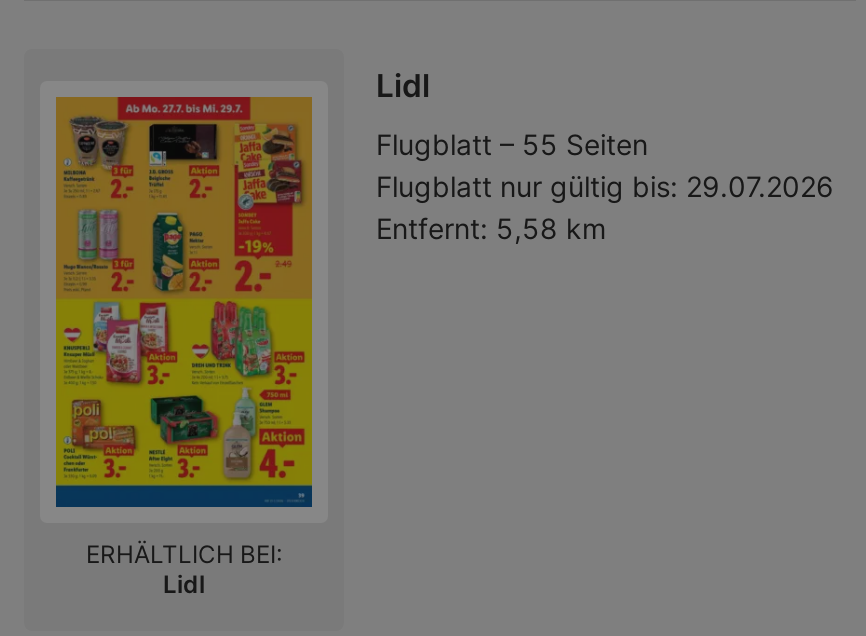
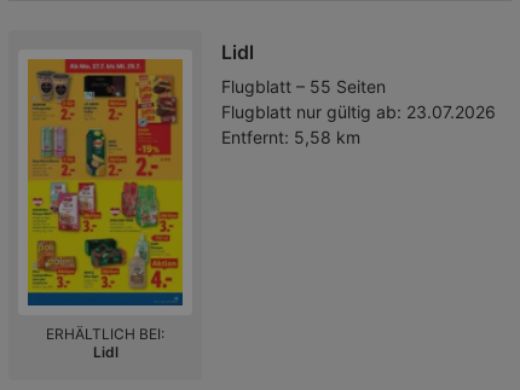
[376,169,834,203] Flugblatt nur gültig bis: 29.07.2026 -> [221,102,496,123] Flugblatt nur gültig ab: 23.07.2026

